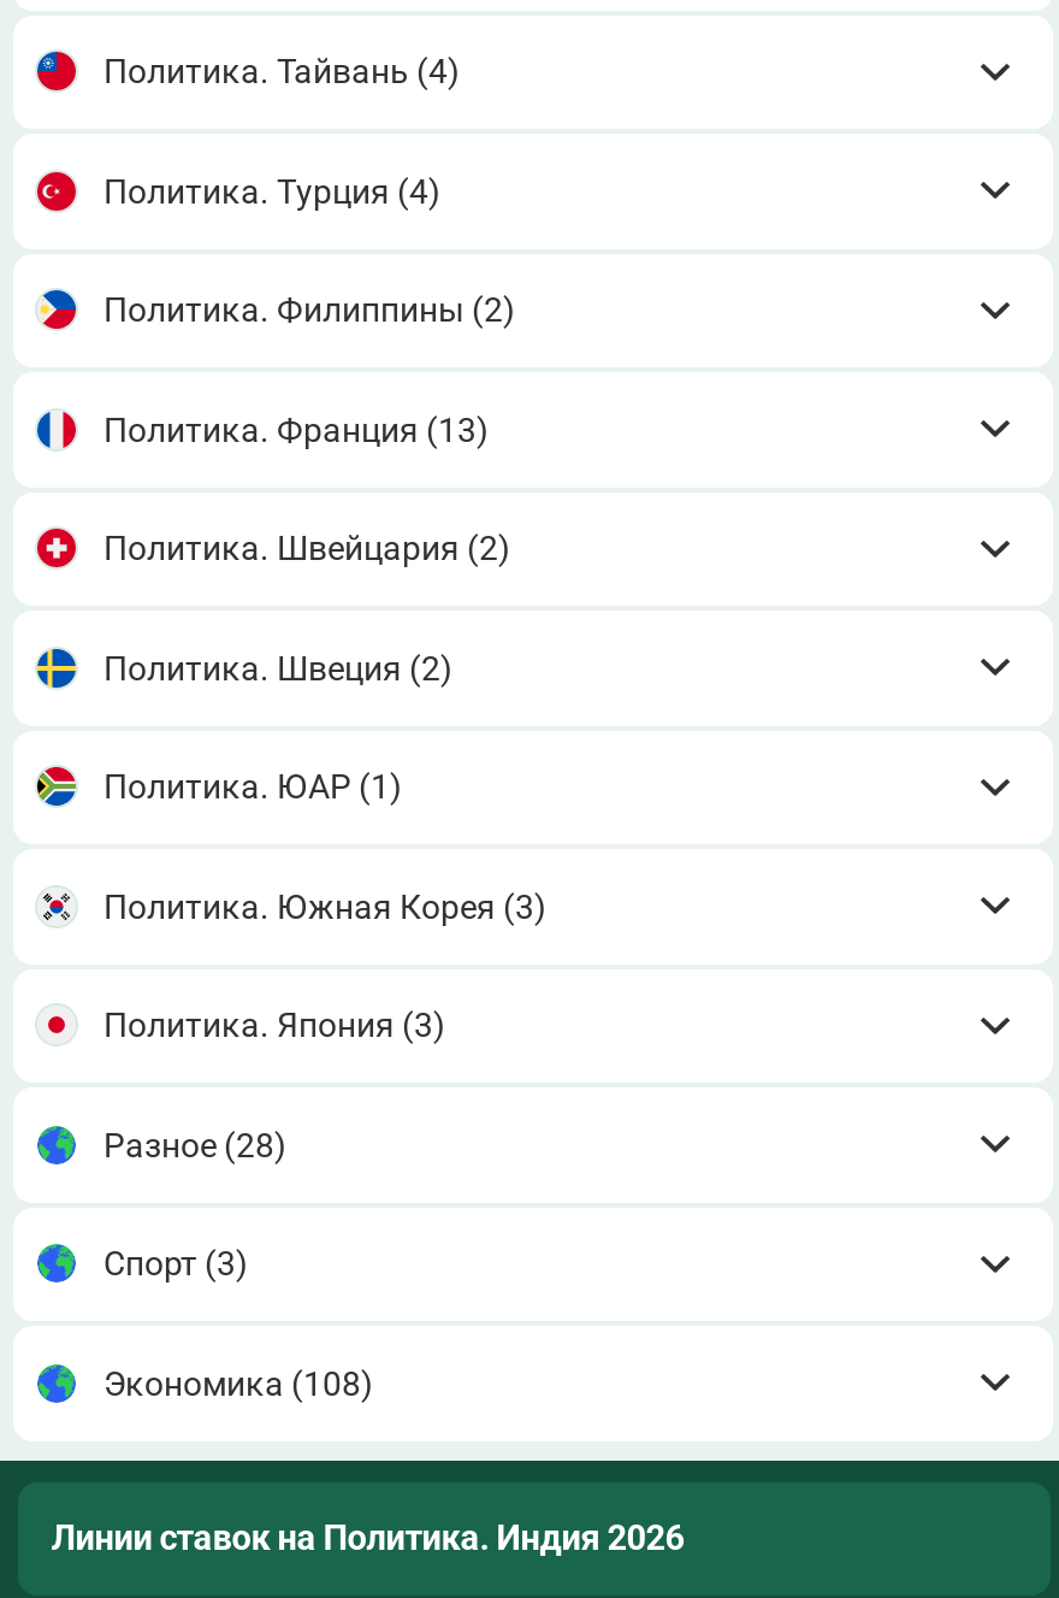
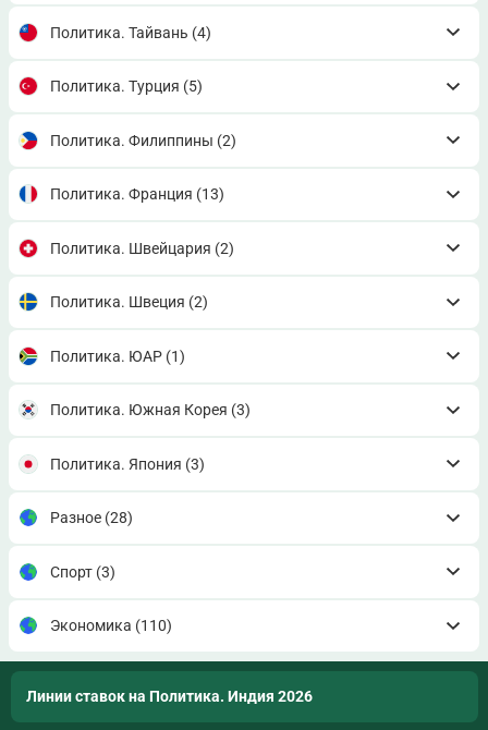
[103,171,440,210] Политика. Турция (4) -> [50,78,202,95] Политика. Турция (5)
[103,1364,373,1402] Экономика (108) -> [50,617,172,634] Экономика (110)

